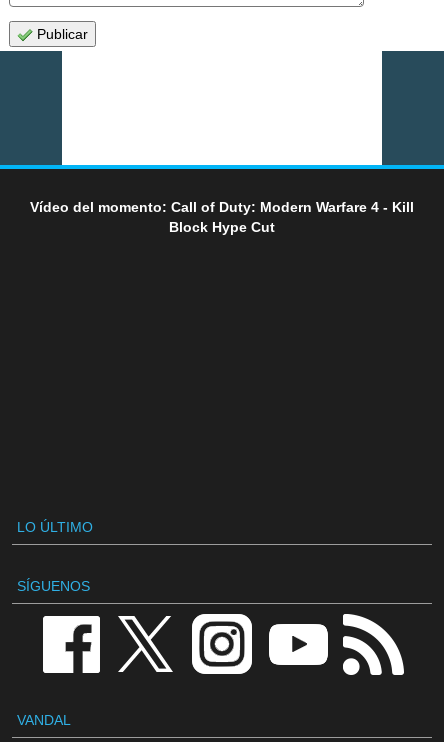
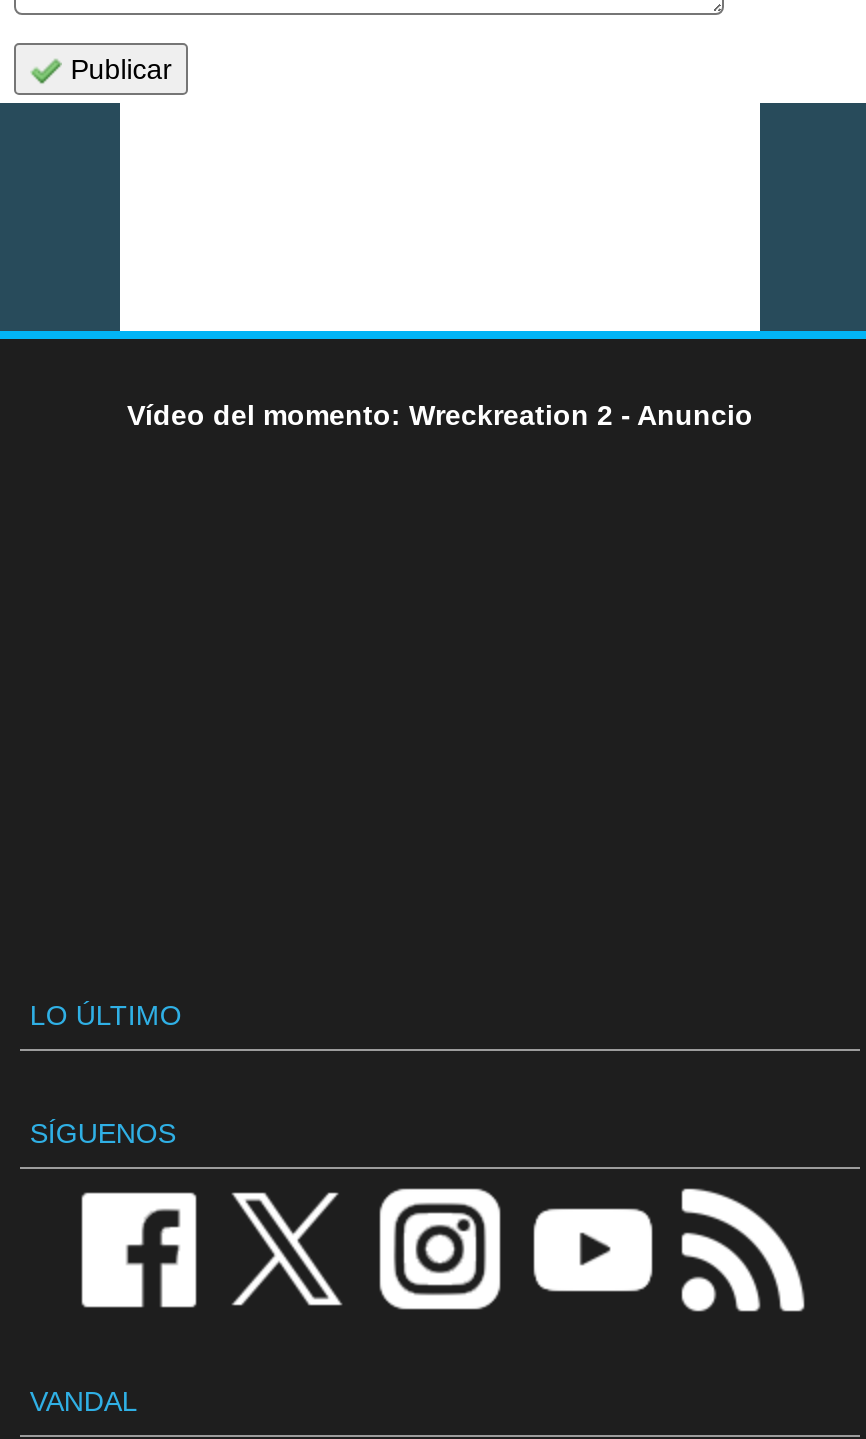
[30,198,414,234] Vídeo del momento: Call of Duty: Modern Warfare 4 - Kill | Block Hype Cut -> [127,398,753,430] Vídeo del momento: Wreckreation 2 - Anuncio

